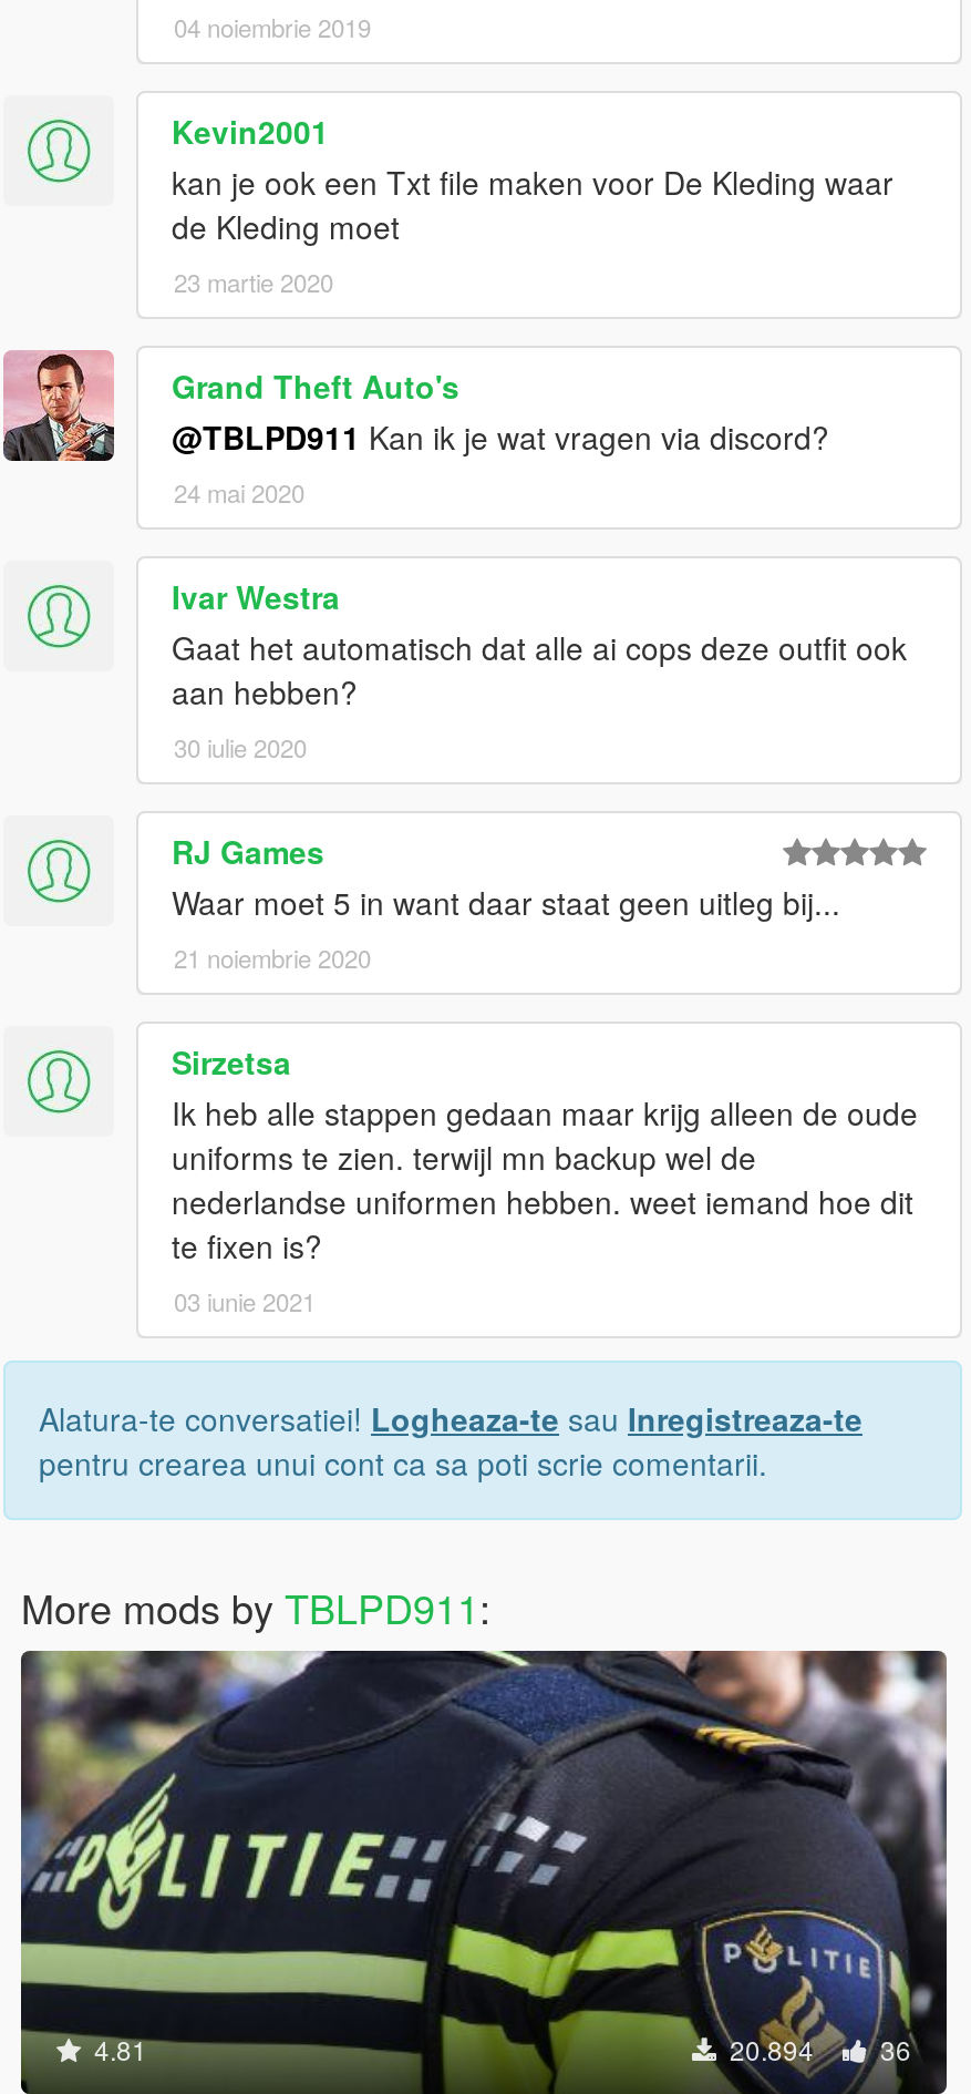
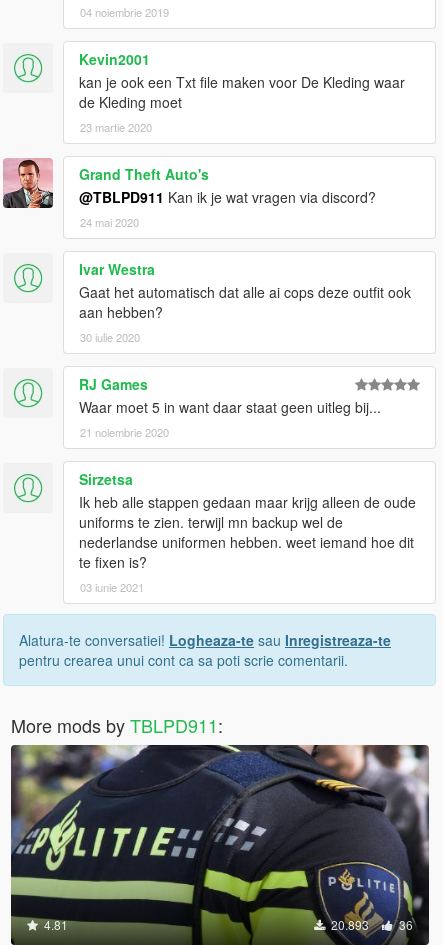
[723,2031,911,2069] 20.894 36 -> [328,916,413,933] 20.893 36

